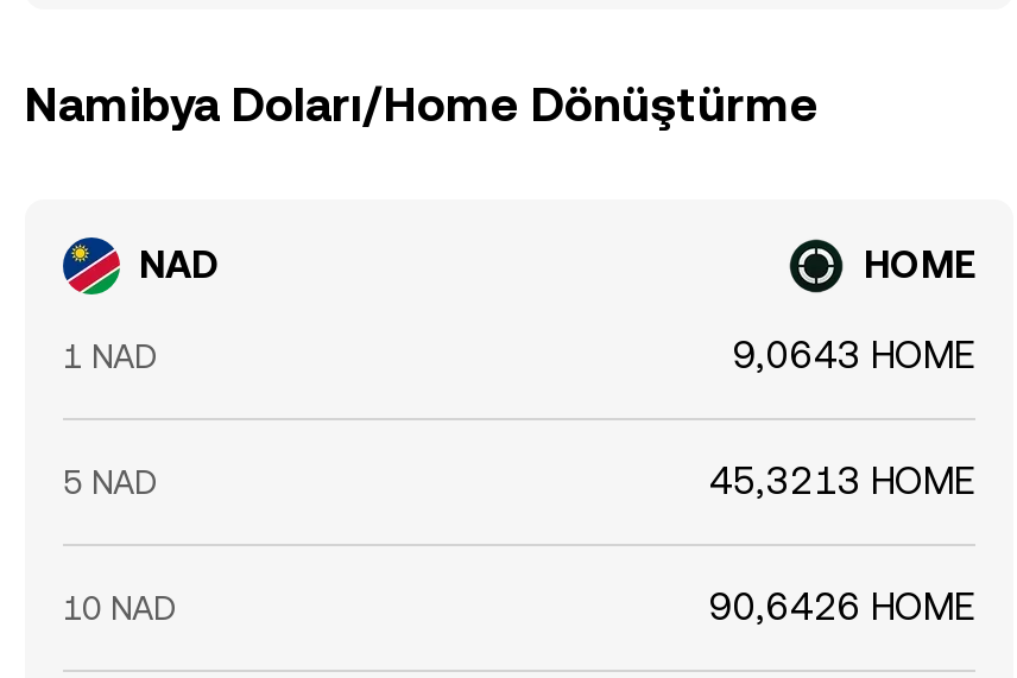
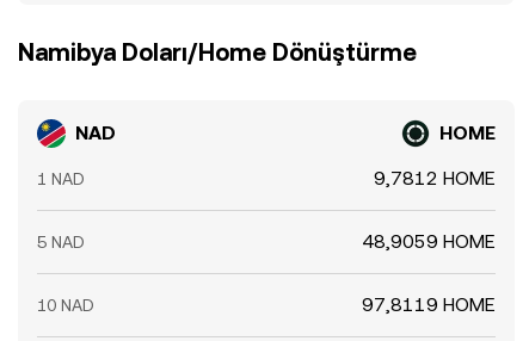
[733,332,975,378] 9,0643 HOME -> [374,167,496,190] 9,7812 HOME
[709,458,975,503] 45,3213 HOME -> [362,230,496,253] 48,9059 HOME
[709,584,975,629] 90,6426 HOME -> [362,293,496,316] 97,8119 HOME

